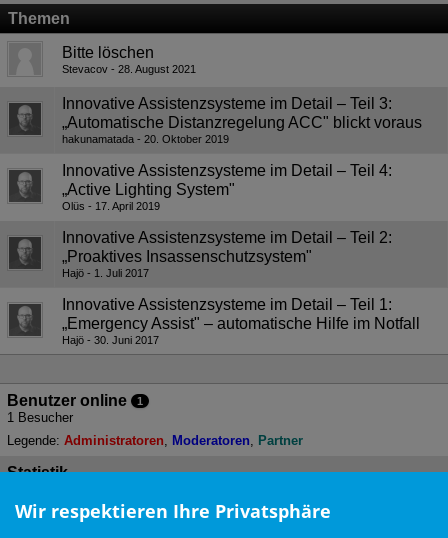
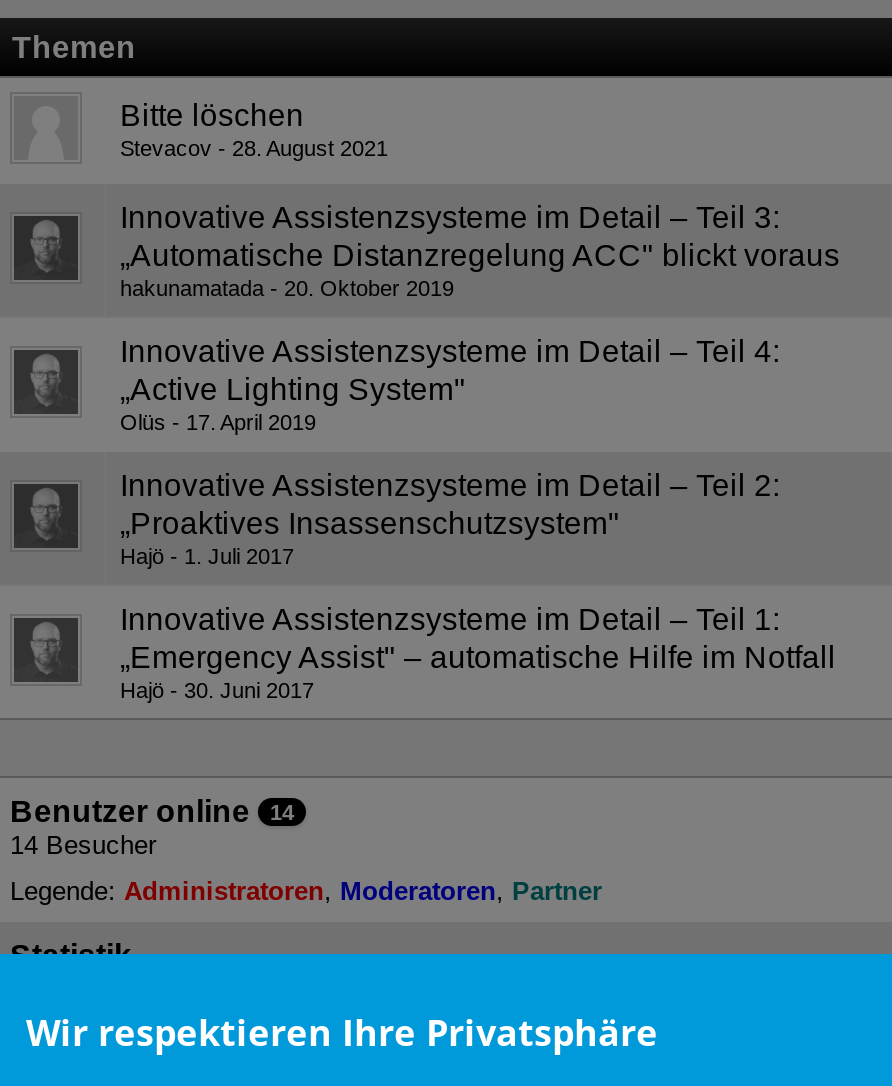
[7,392,143,409] Benutzer online 1 -> [10,794,294,828] Benutzer online 14
[7,410,73,425] 1 Besucher -> [10,830,156,860] 14 Besucher

